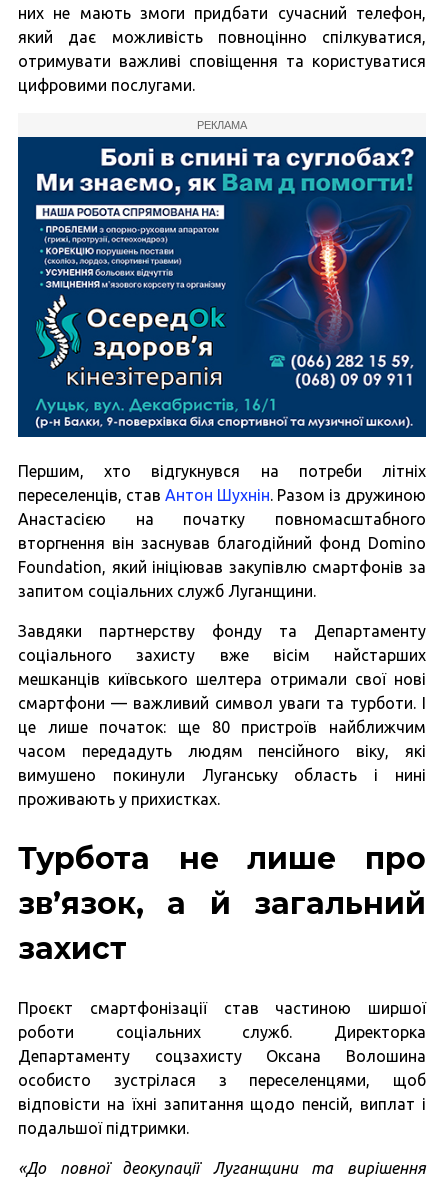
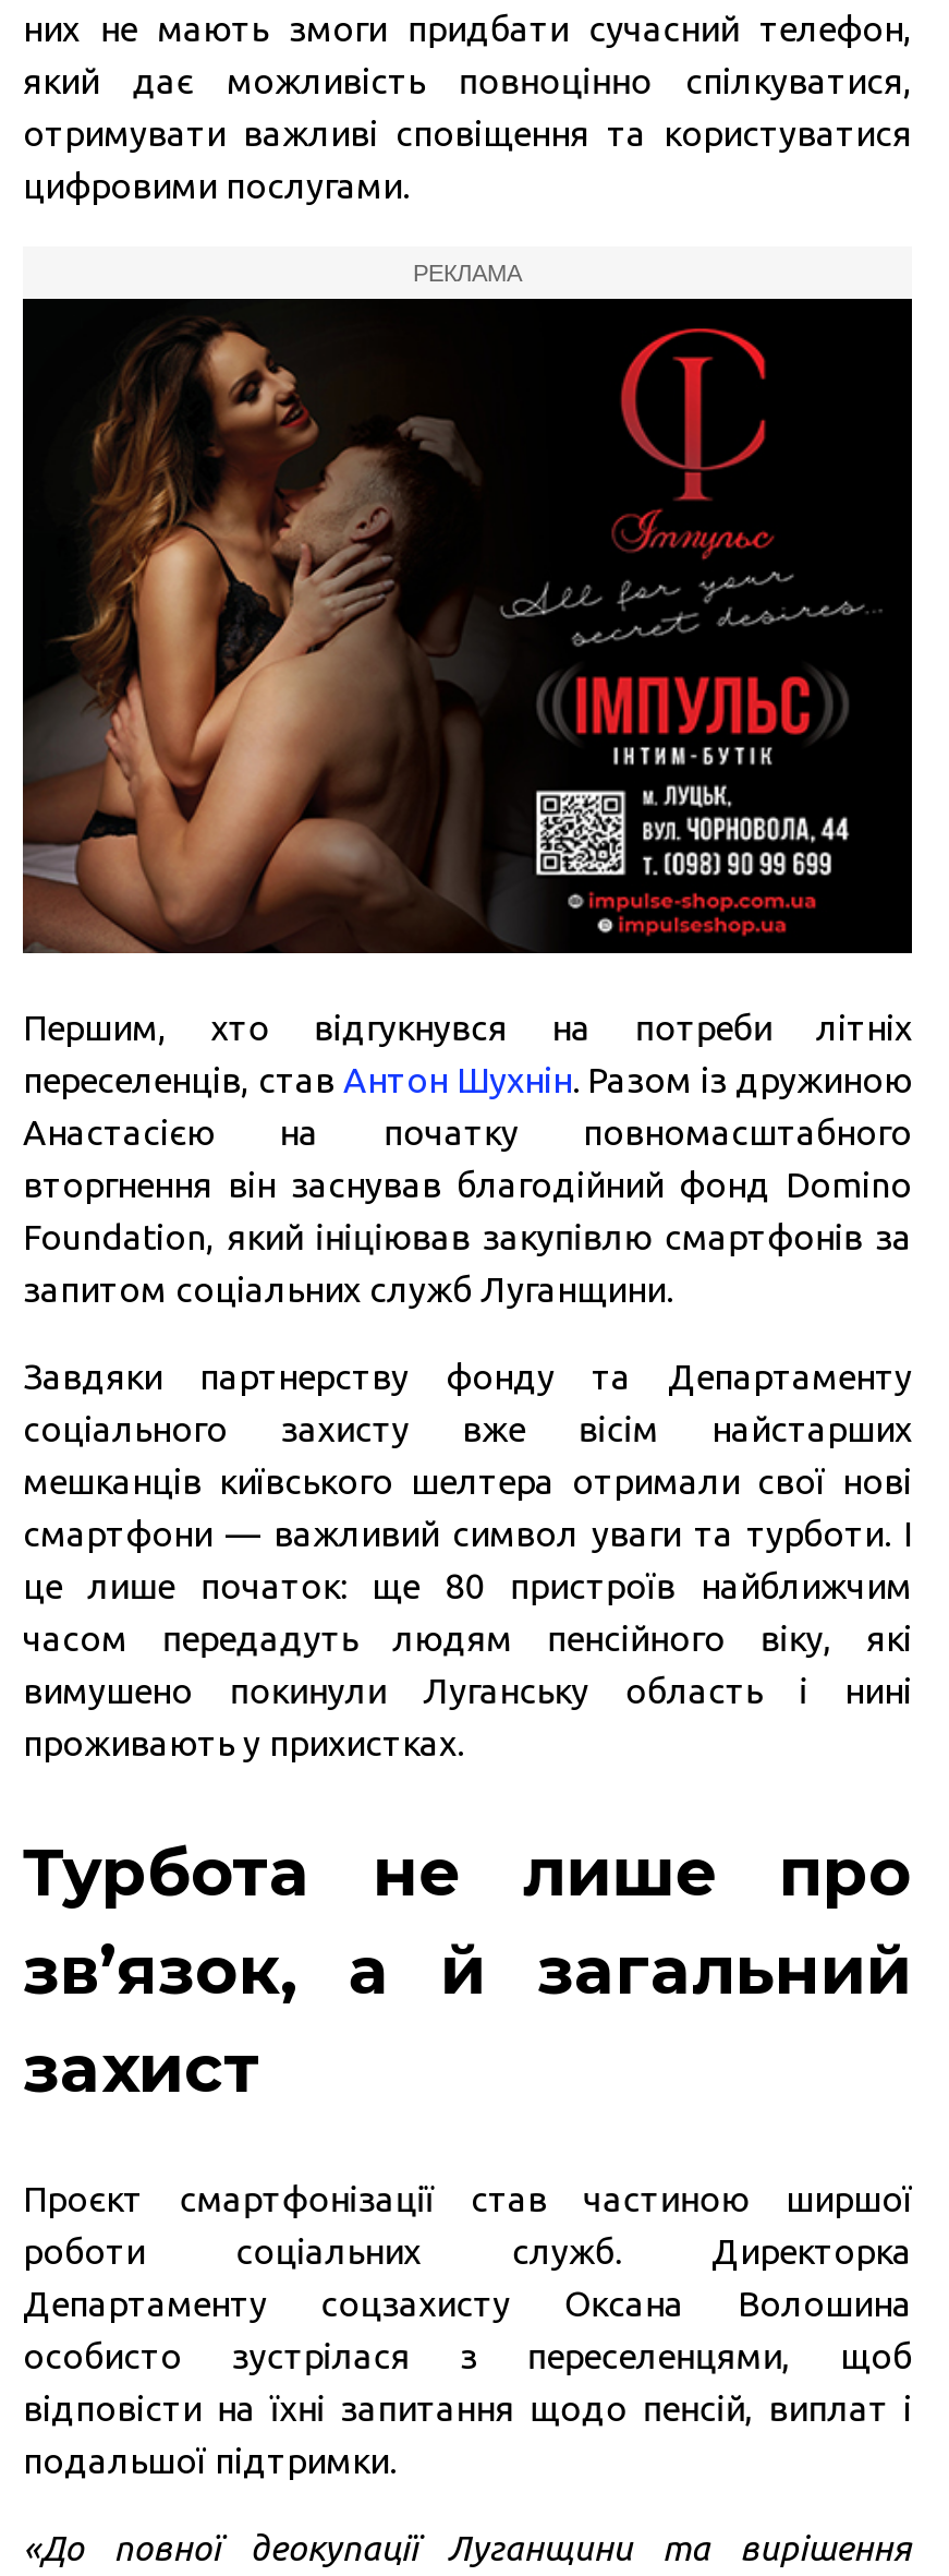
[18,136,427,438] [image] -> [21,297,914,955] [image]

